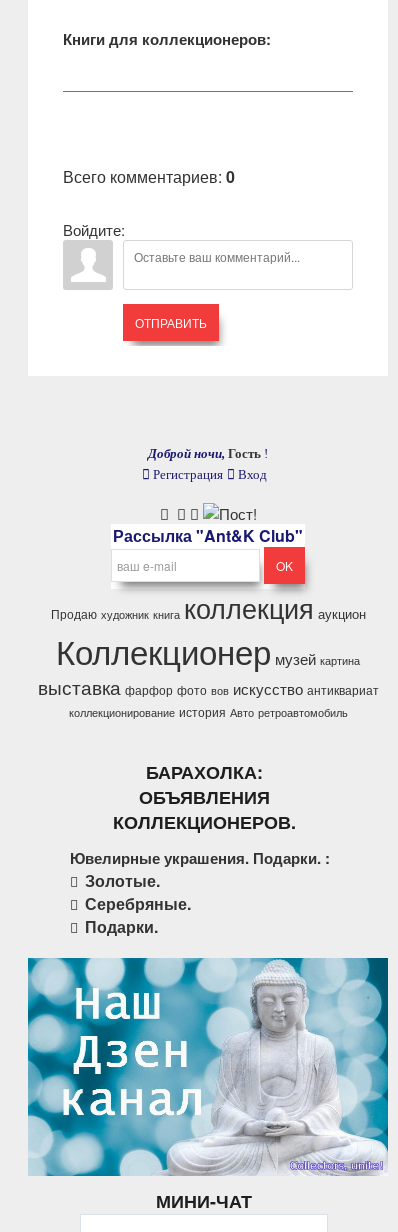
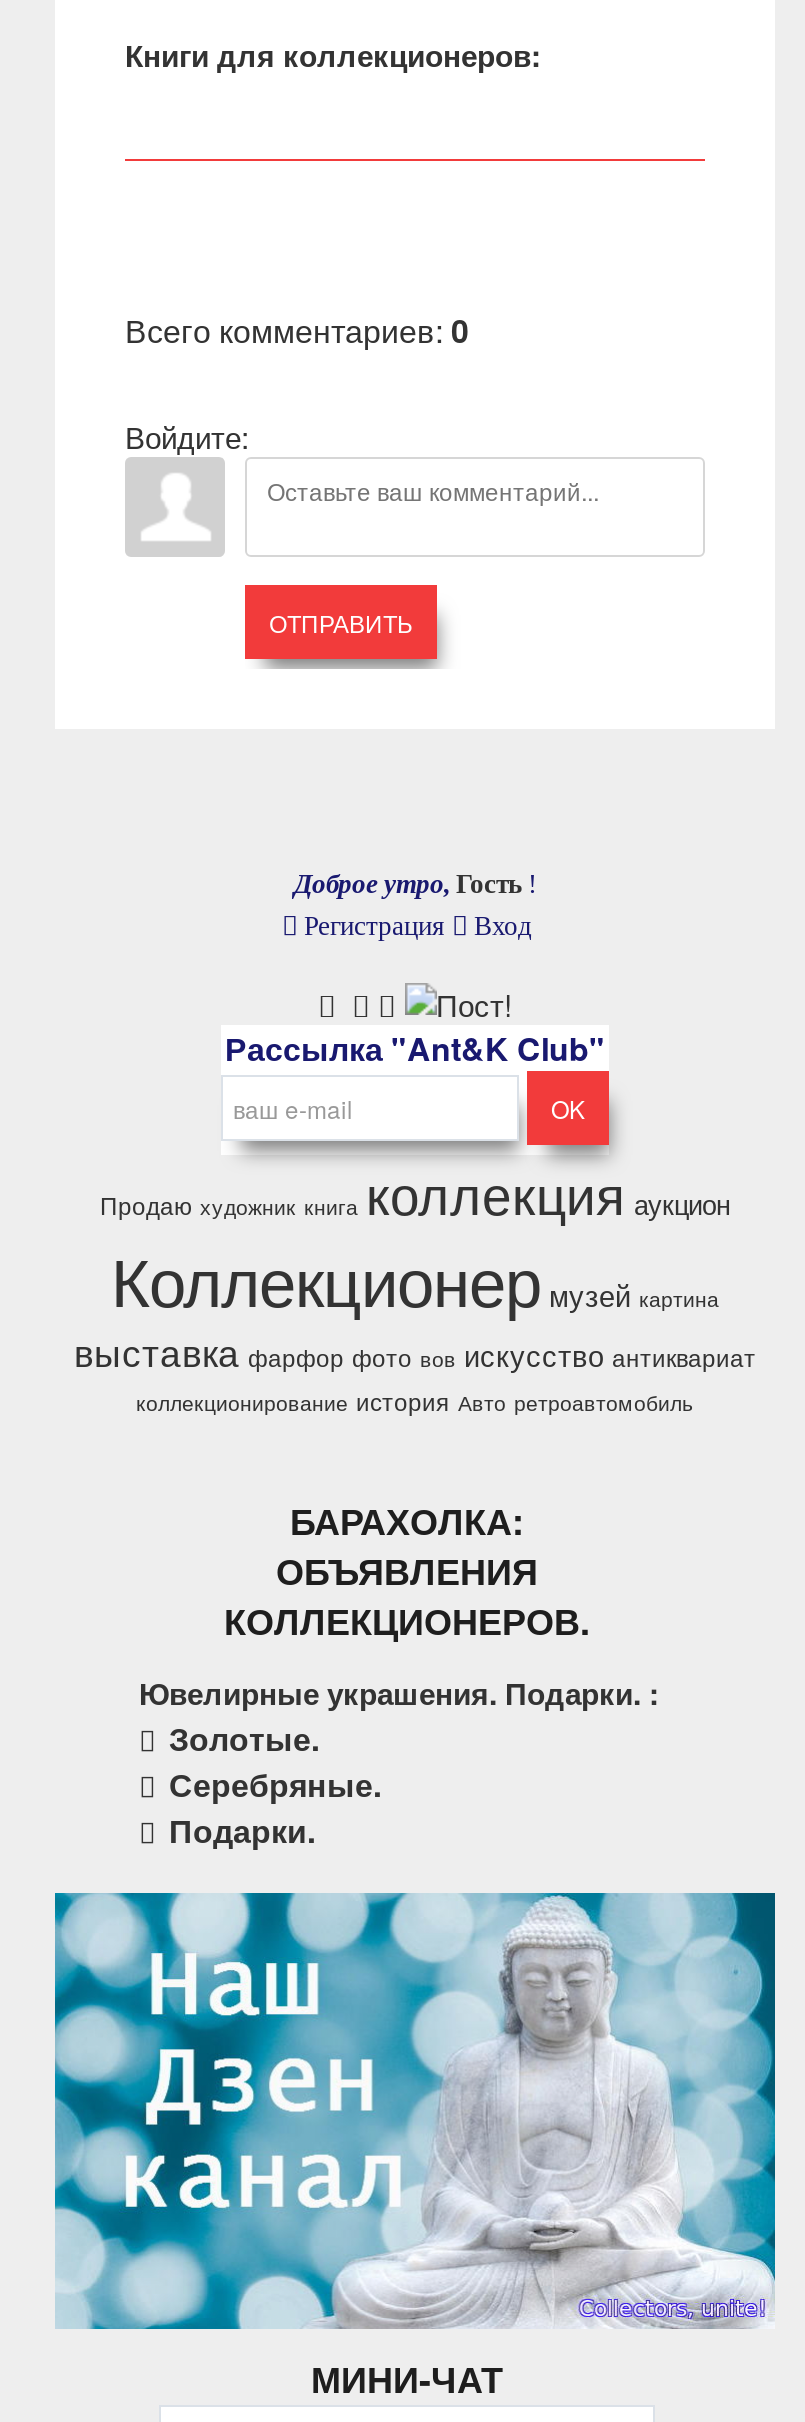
[148,446,268,461] Доброй ночи, Гость ! -> [294,869,536,899] Доброе утро, Гость !

